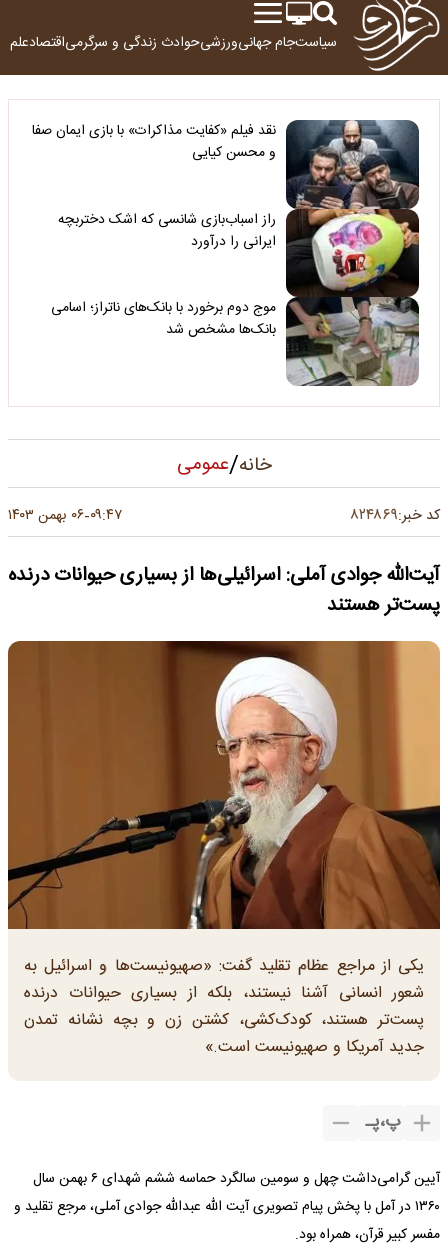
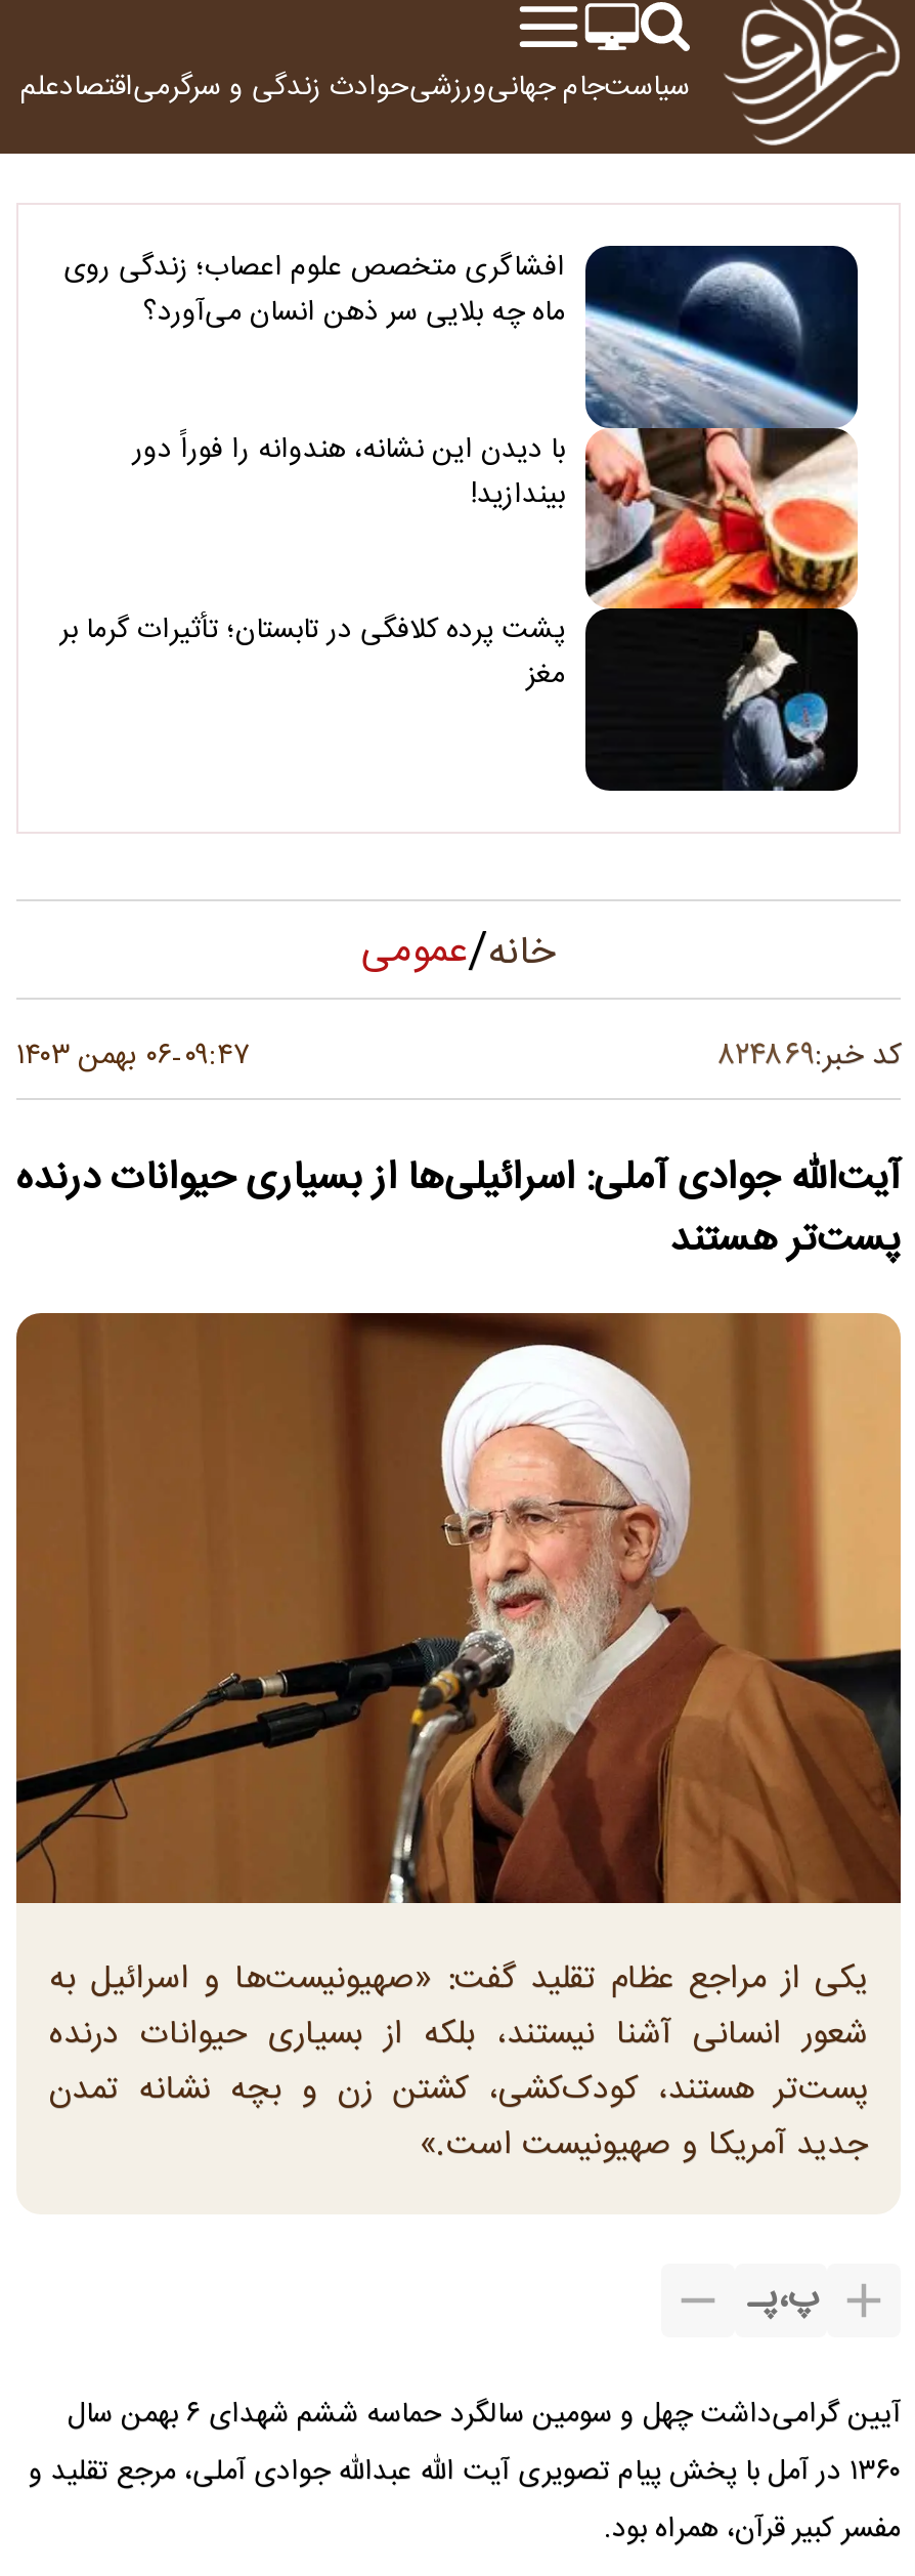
[32,119,420,387] [image] | نقد فیلم «کفایت مذاکرات» با بازی ایمان صفا | و محسن کیایی -> [63,244,860,793] [image] | افشاگری متخصص علوم اعصاب؛ زندگی روی | ماه چه بلایی سر ذهن انسان می‌آورد؟
[58,208,276,253] راز اسباب‌بازی شانسی که اشک دختربچه | ایرانی را درآورد -> [133,425,565,518] با دیدن این نشانه، هندوانه را فوراً دور | بیندازید!
[51,296,276,341] موج دوم برخورد با بانک‌های ناتراز؛ اسامی | بانک‌ها مشخص شد -> [59,607,565,699] پشت پرده کلافگی در تابستان؛ تأثیرات گرما بر | مغز

